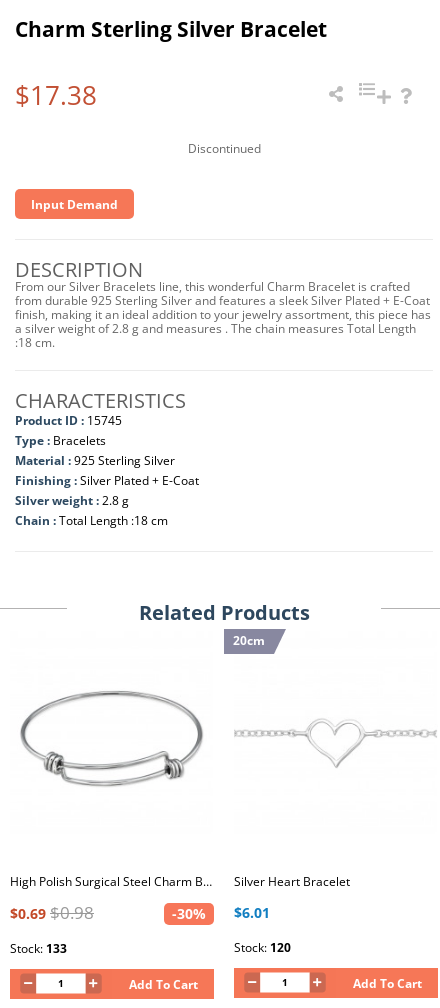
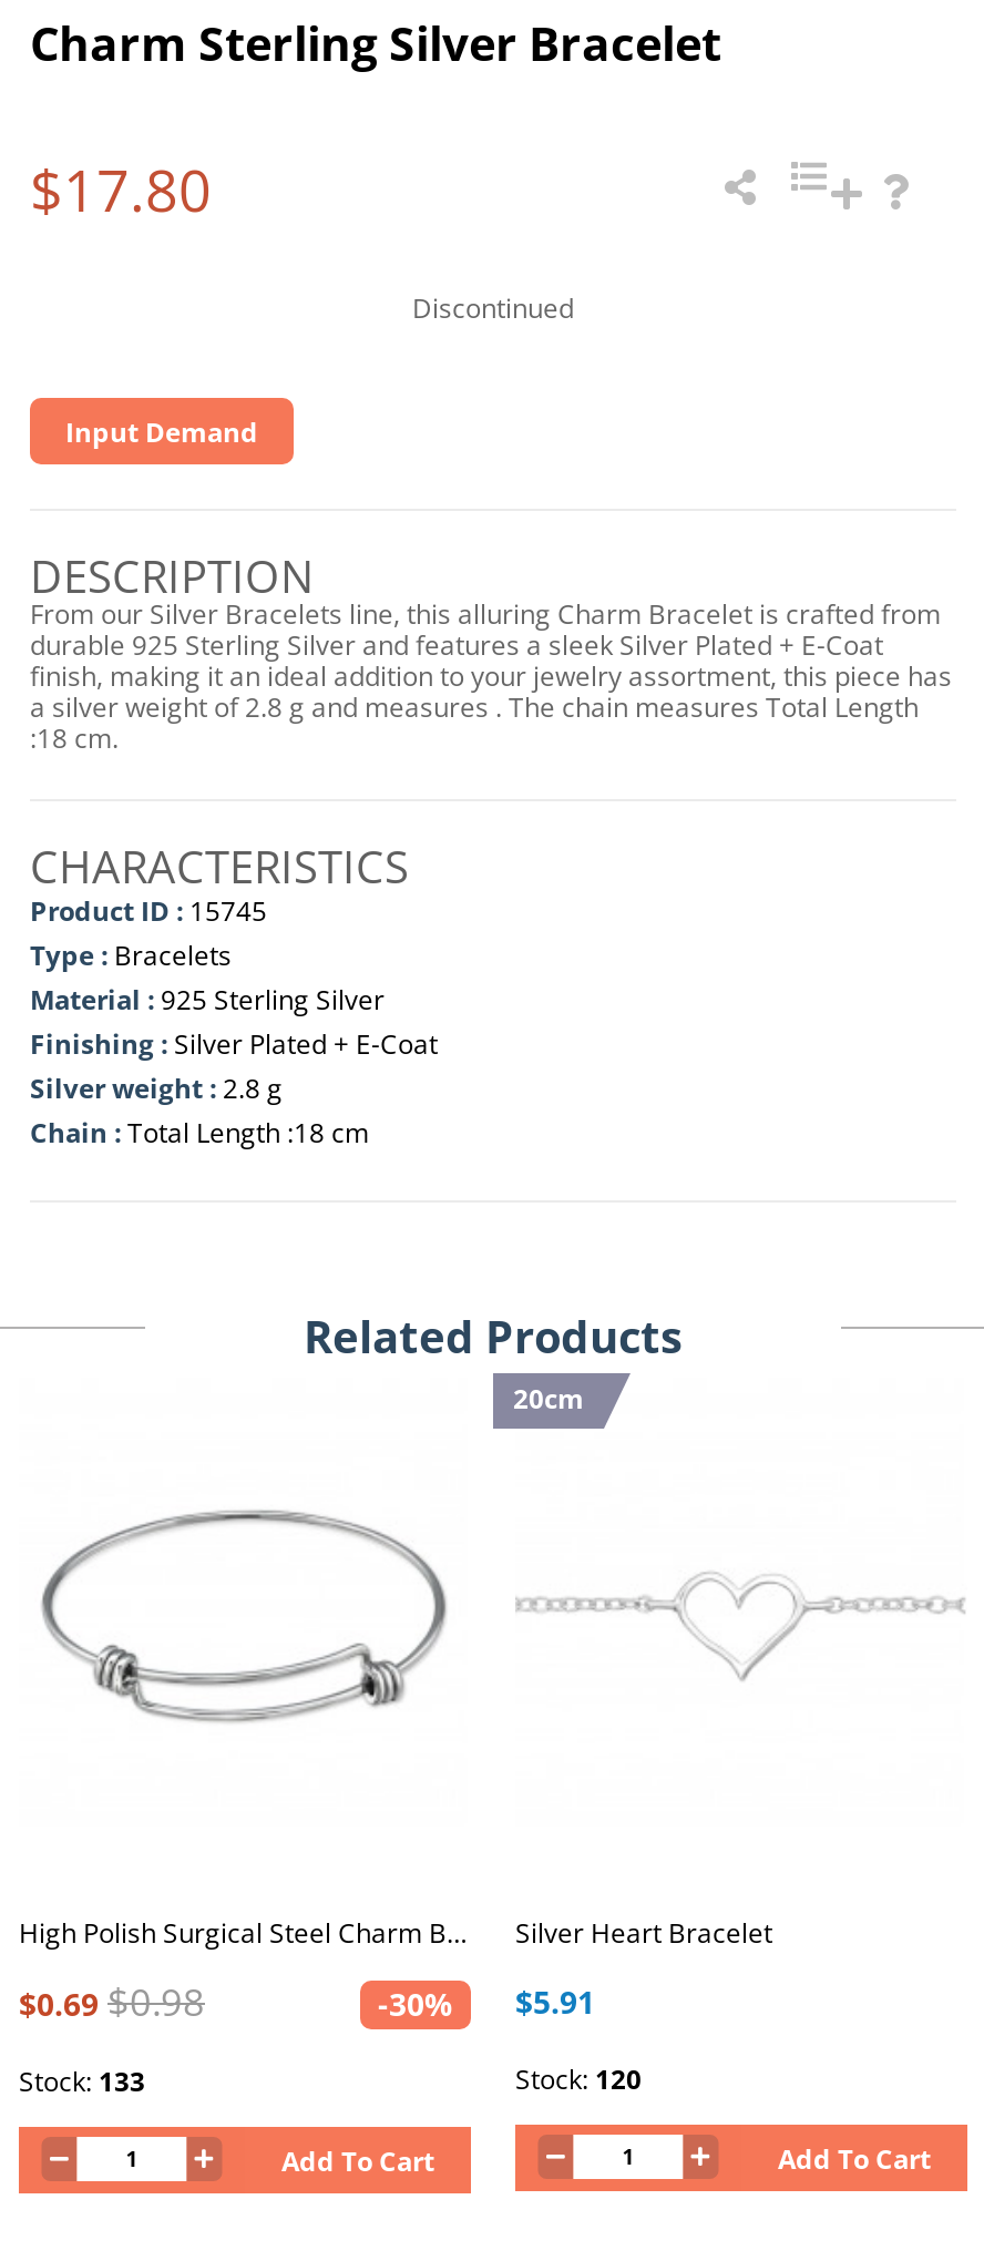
[15,77,97,113] $17.38 -> [30,150,212,229] $17.80
[15,278,430,309] From our Silver Bracelets line, this wonderful Charm Bracelet is crafted | from durable 925 Sterling Silver and features a sleek Silver Plated + E-Coat -> [30,595,941,664] From our Silver Bracelets line, this alluring Charm Bracelet is crafted from | durable 925 Sterling Silver and features a sleek Silver Plated + E-Coat
[172,903,270,923] -30% $6.01 -> [378,1981,595,2025] -30% $5.91

